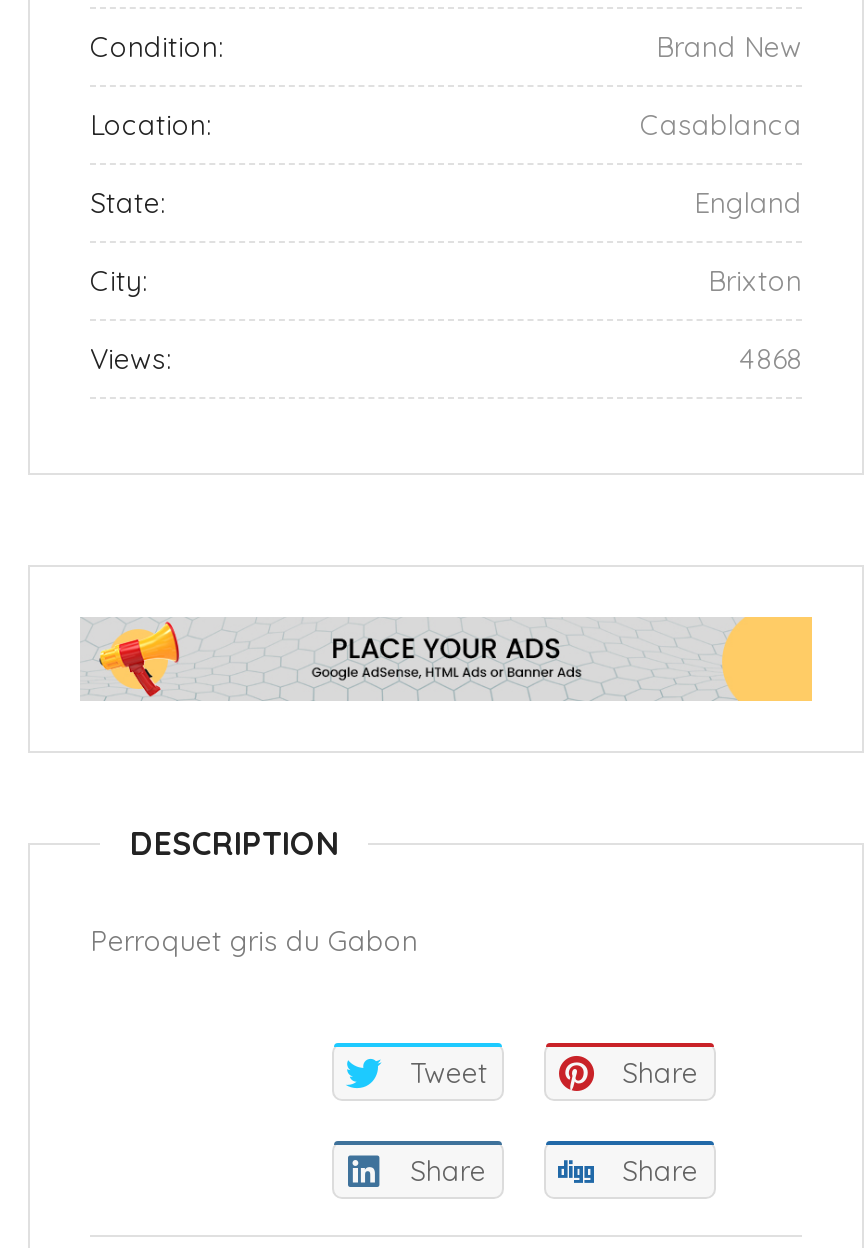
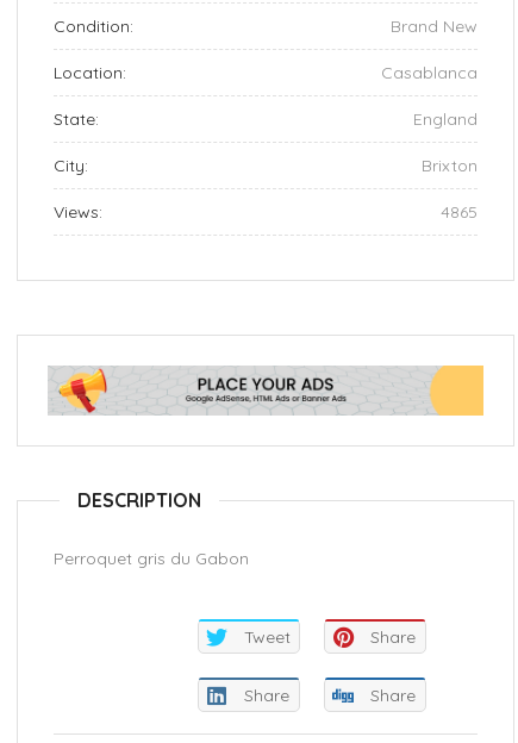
[740,341,802,377] 4868 -> [441,201,478,223] 4865

